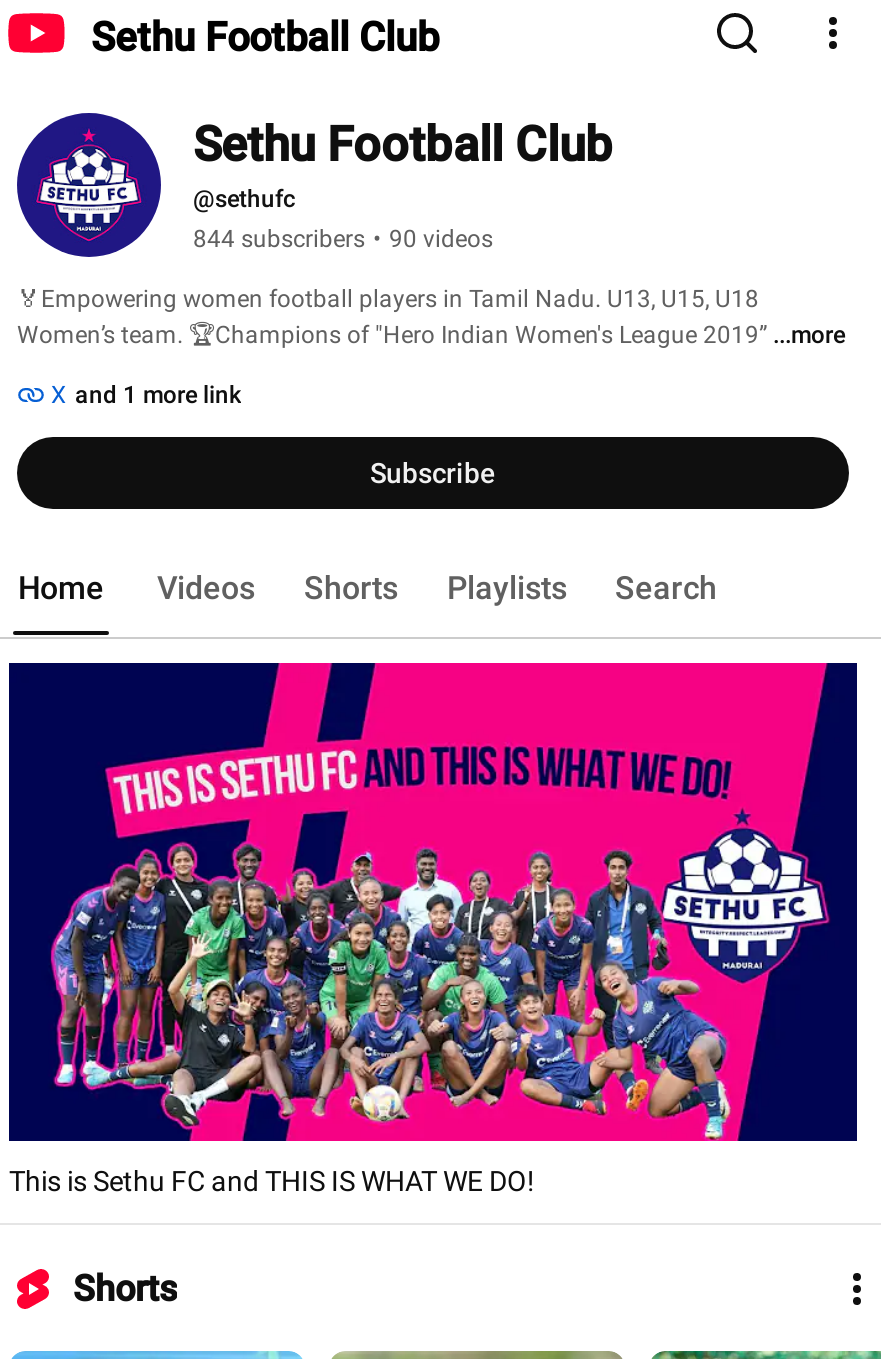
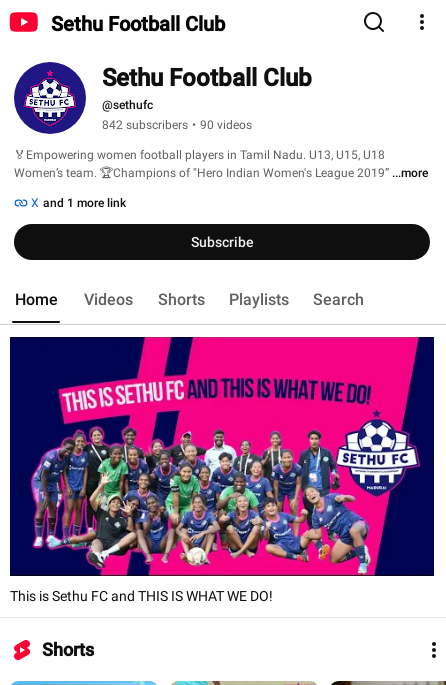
[193,225,493,253] 844 subscribers • 90 videos -> [102,118,252,132] 842 subscribers • 90 videos

